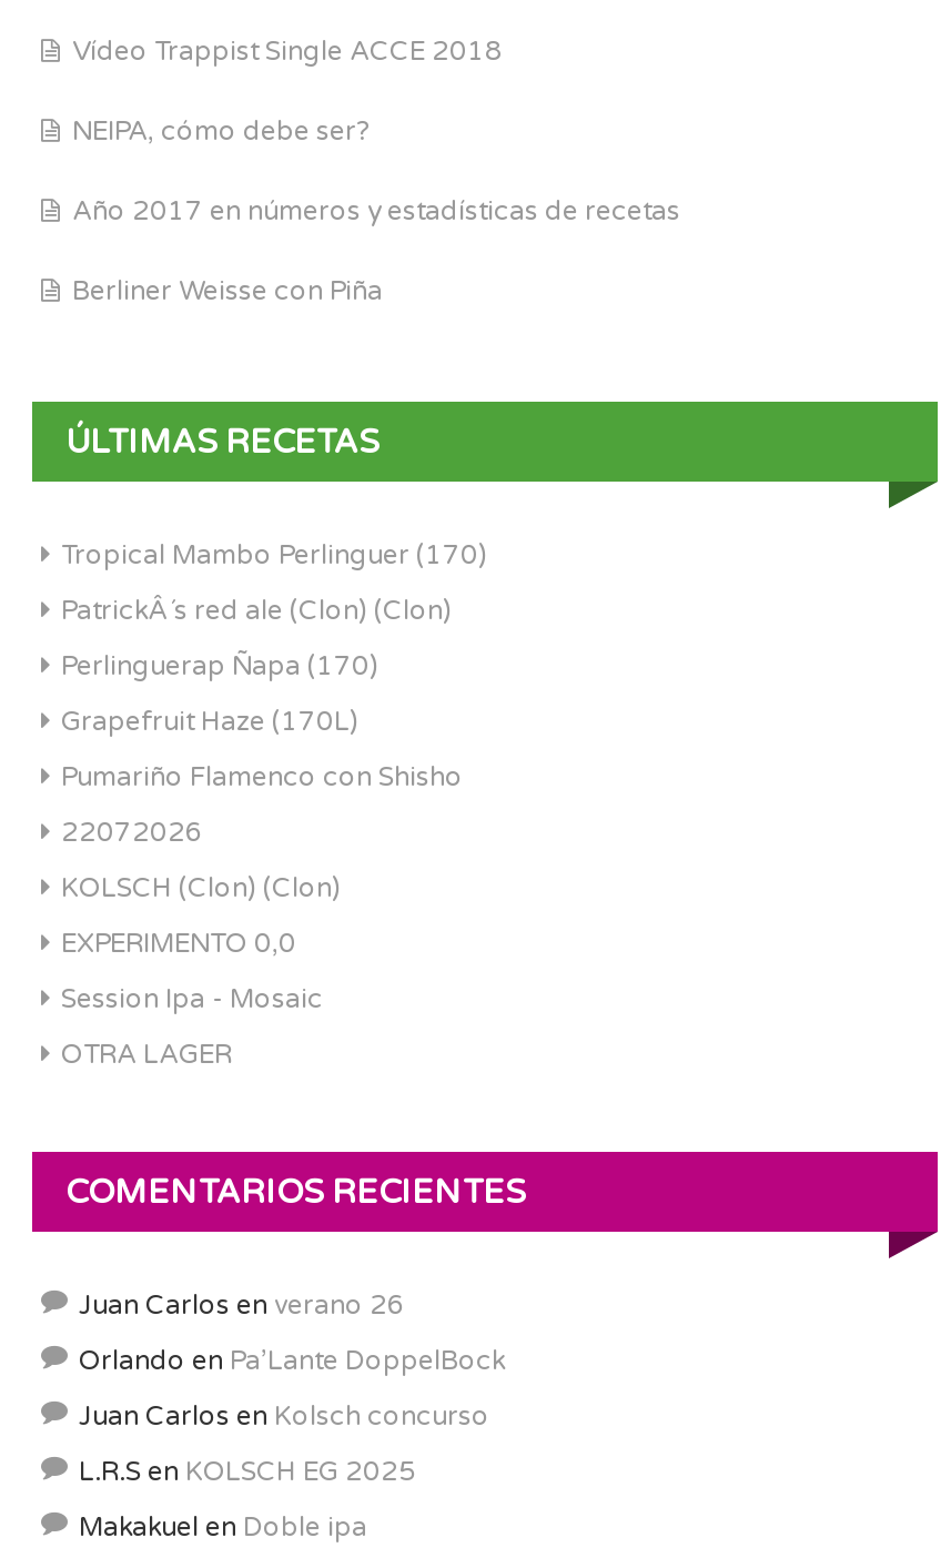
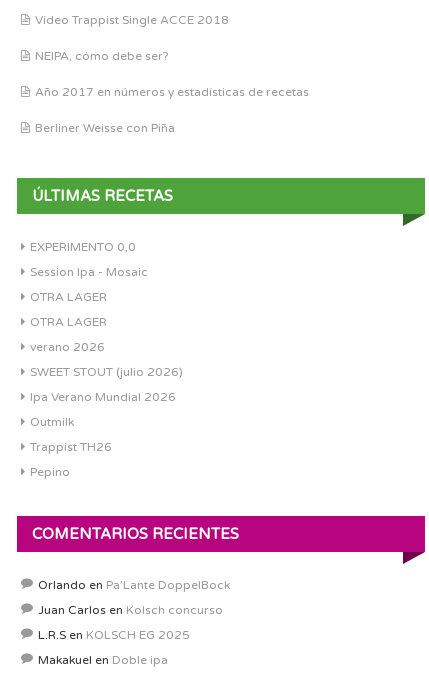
[61,538,487,902] Tropical Mambo Perlinguer (170) | PatrickÂ´s red ale (Clon) (Clon) | Perlinguerap Ñapa (170) | Grapefruit Haze (170L) | Pumariño Flamenco con Shisho | 22072026 | KOLSCH (Clon) (Clon) -> none
moved [61,927,323,1069] -> [30,239,148,303]: EXPERIMENTO 0,0 | Session Ipa - Mosaic | OTRA LAGER
none -> [30,314,183,478] OTRA LAGER | verano 2026 | SWEET STOUT (julio 2026) | Ipa Verano Mundial 2026 | Outmilk | Trappist TH26 | Pepino
[79,1288,405,1319] Juan Carlos en verano 26 -> none

